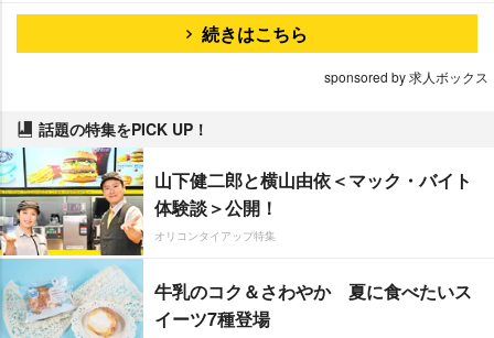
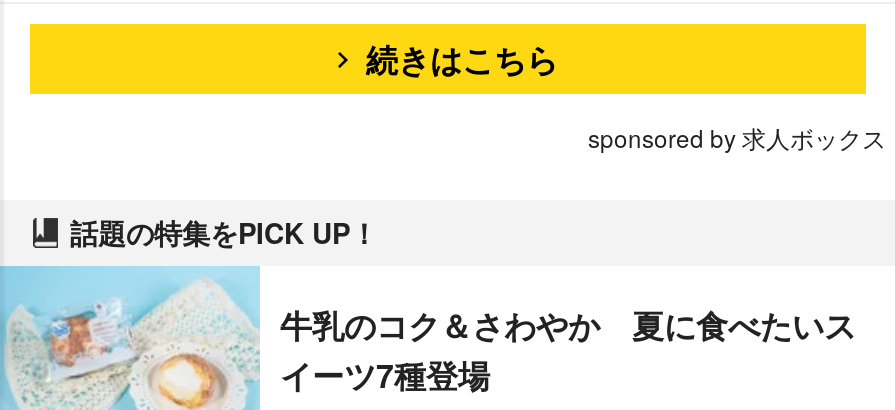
[3,146,472,257] [image] | 山下健二郎と横山由依＜マック・バイト | 体験談＞公開！ | オリコンタイアップ特集 -> none

